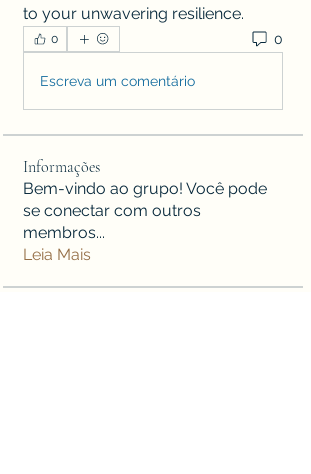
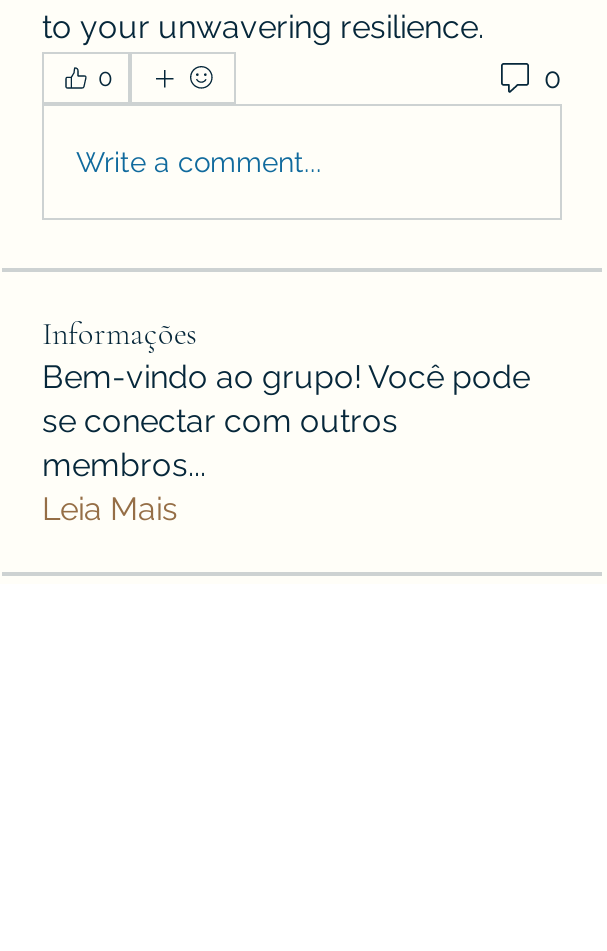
[40,72,195,88] Escreva um comentário -> [76,145,322,177] Write a comment...

